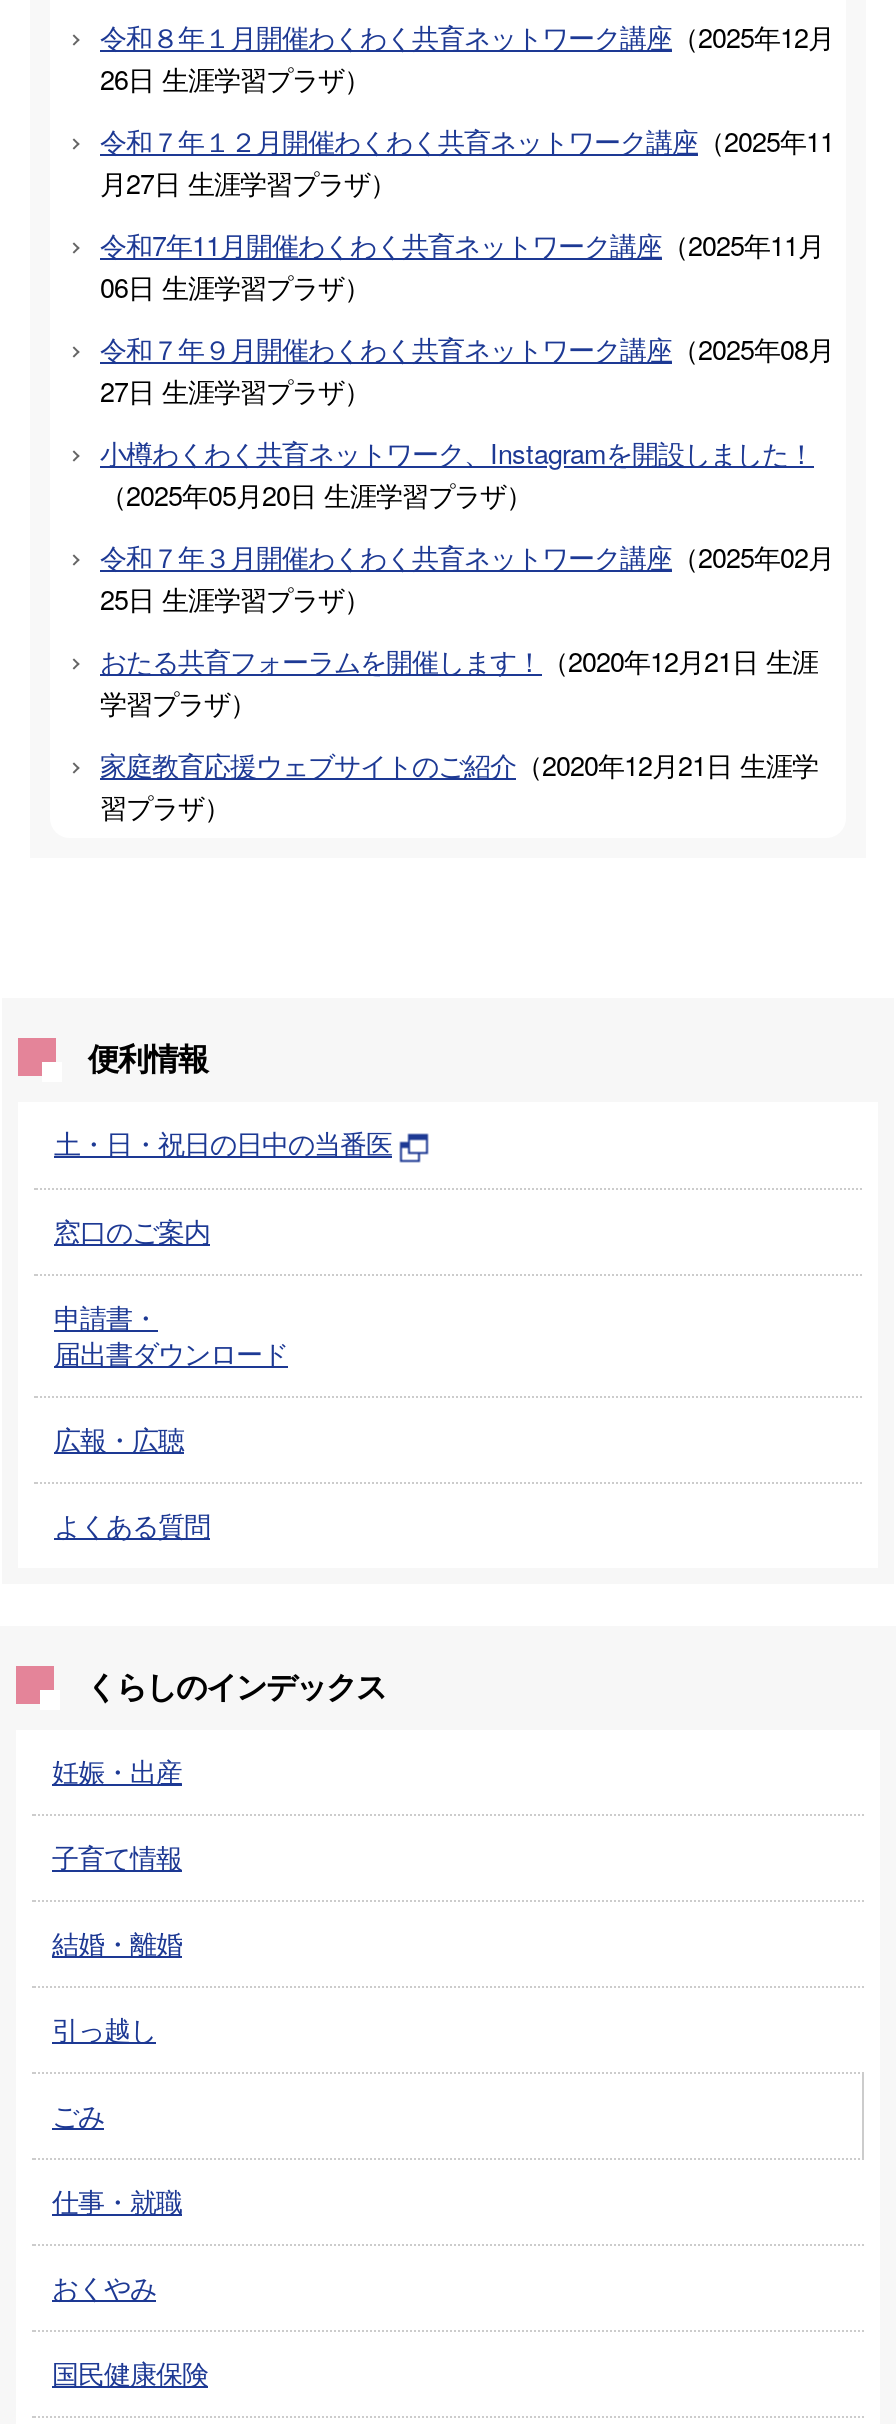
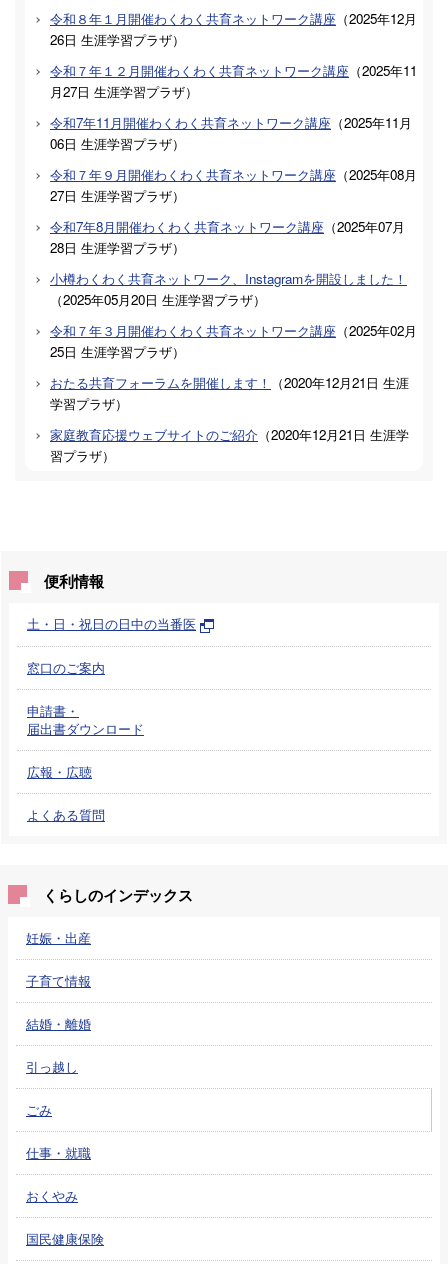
none -> [50,217,405,257] 令和7年8月開催わくわく共育ネットワーク講座（2025年07月 | 28日 生涯学習プラザ）

